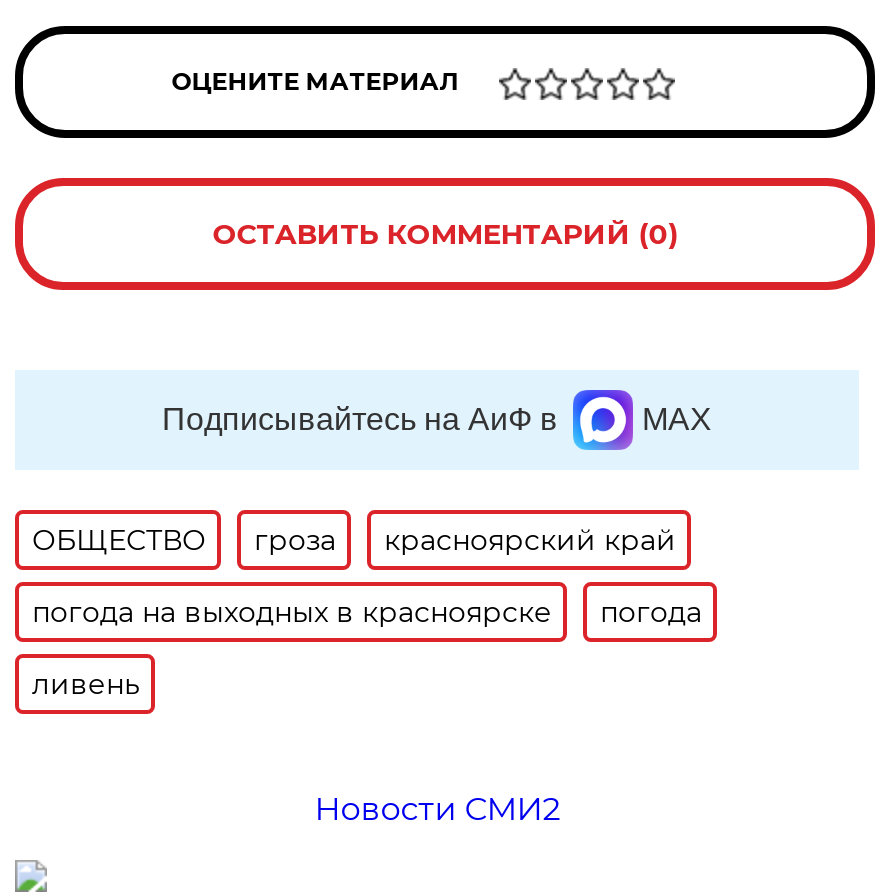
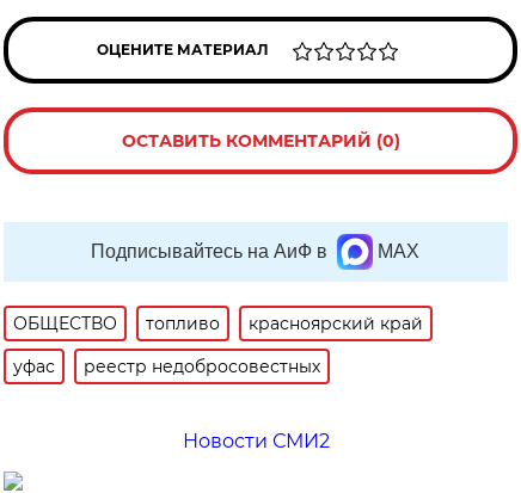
[254,522,336,558] гроза -> [146,313,220,334] топливо
[32,594,702,702] погода на выходных в красноярске | погода | ливень -> [14,356,321,377] уфас | реестр недобросовестных

